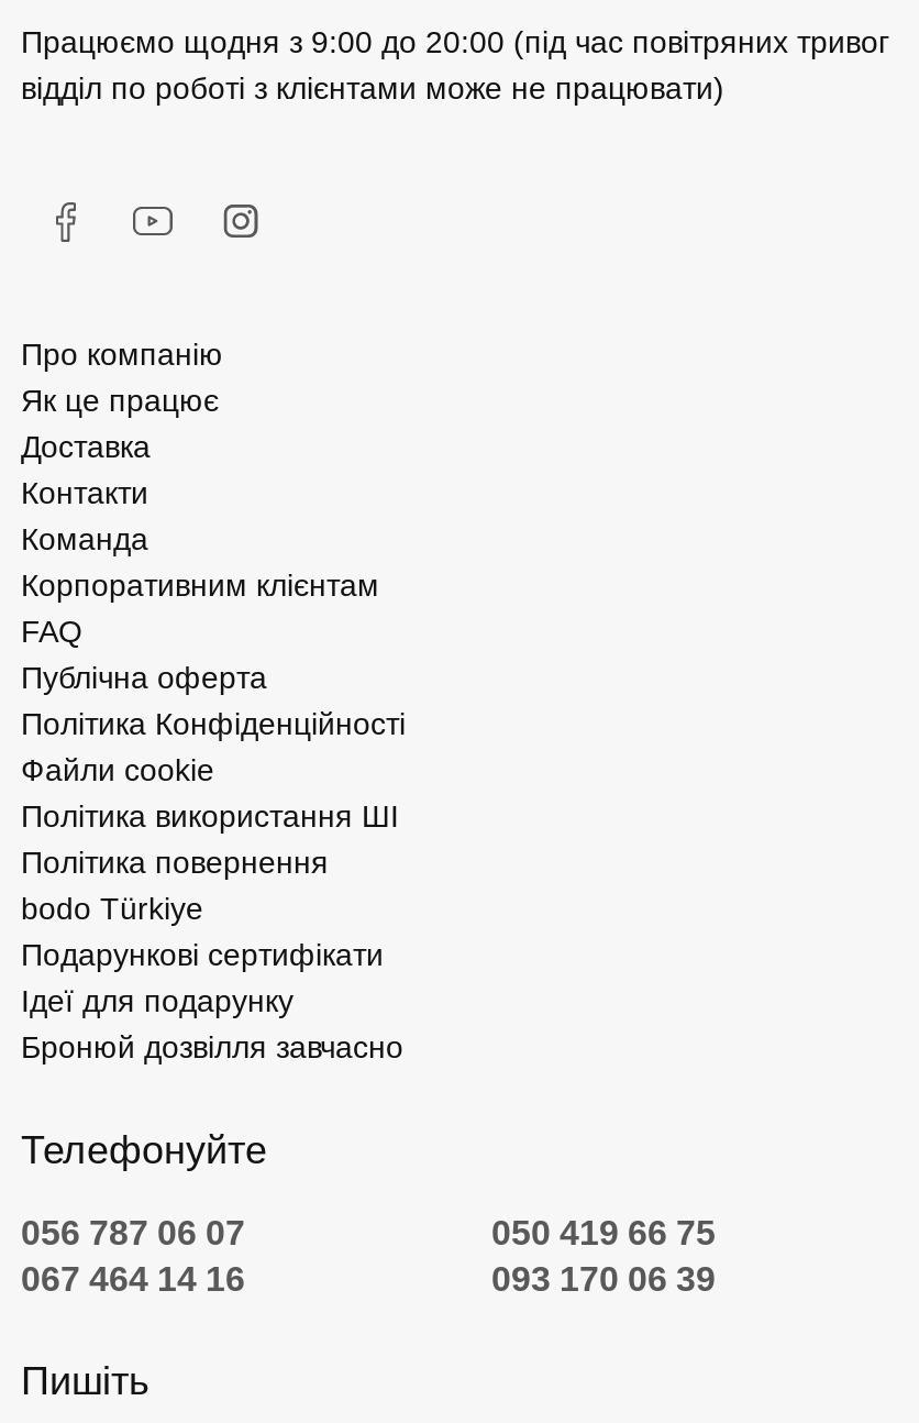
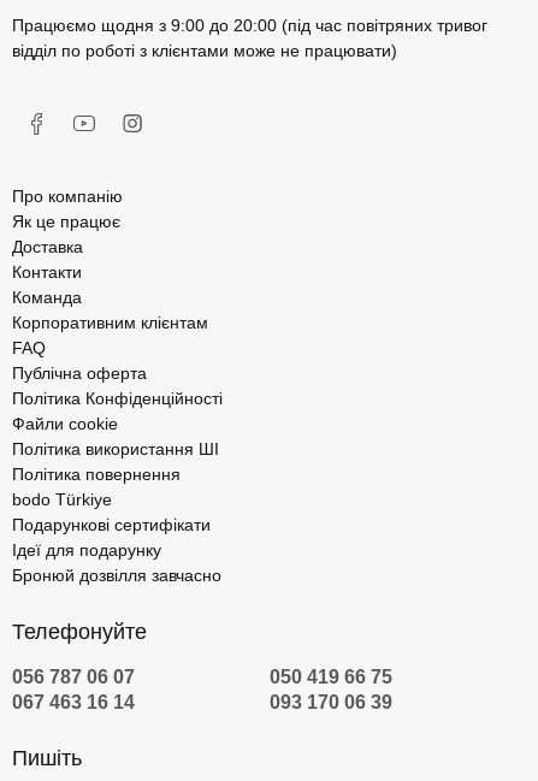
[21,1260,245,1298] 067 464 14 16 -> [12,692,135,712] 067 463 16 14

